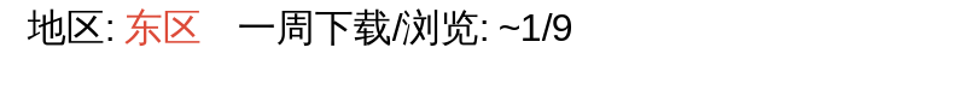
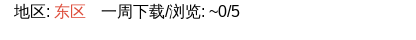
[238,7,573,48] 一周下载/浏览: ~1/9 -> [101,3,240,20] 一周下载/浏览: ~0/5

